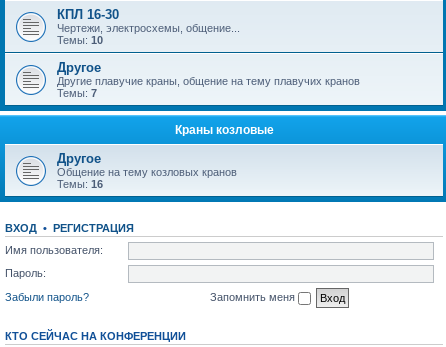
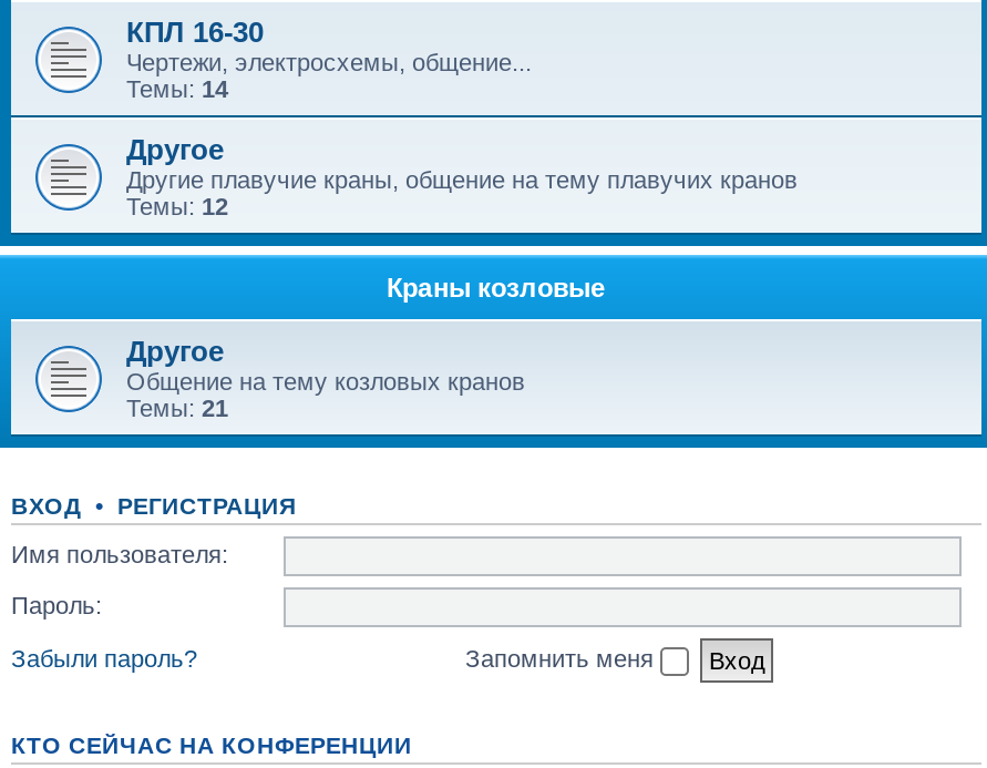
[57,34,103,46] Темы: 10 -> [126,75,228,102] Темы: 14
[57,87,97,99] Темы: 7 -> [126,193,228,219] Темы: 12
[57,178,103,190] Темы: 16 -> [126,395,228,421] Темы: 21

